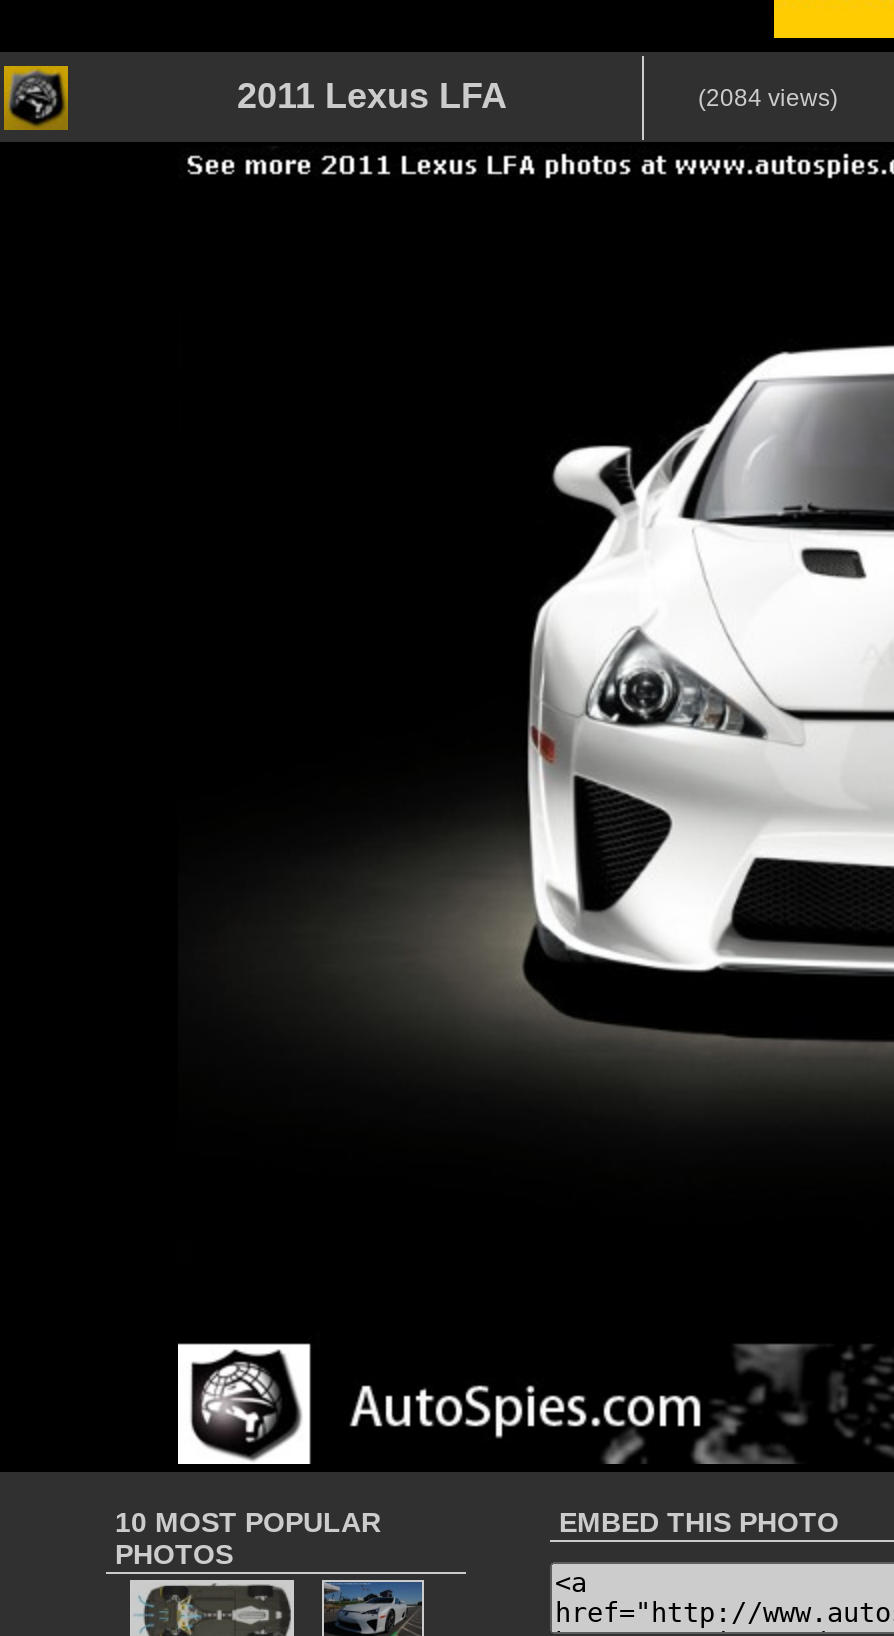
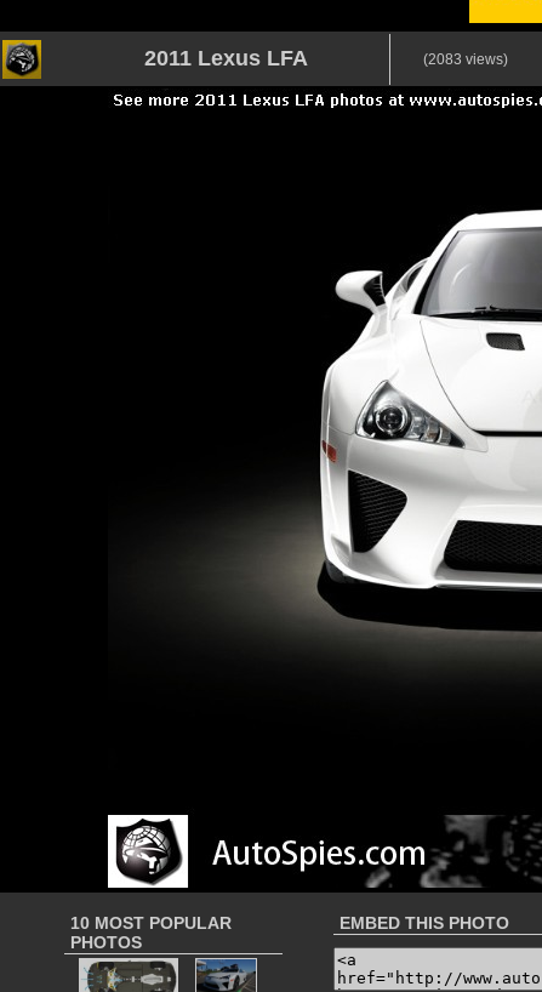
[698,84,838,112] (2084 views) -> [423,51,508,68] (2083 views)

